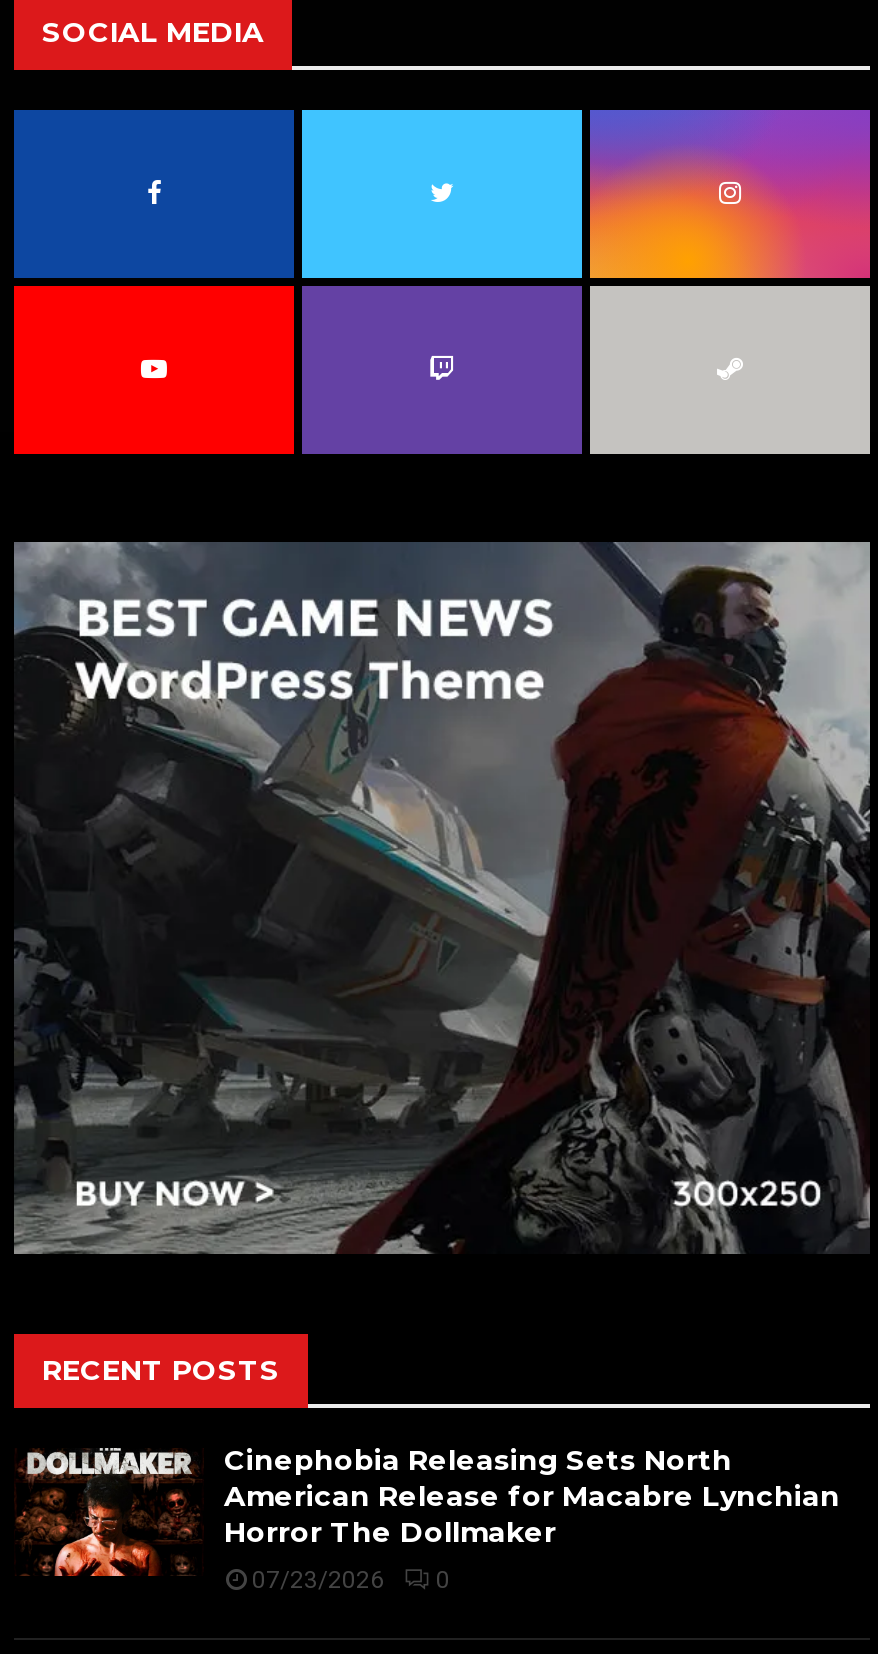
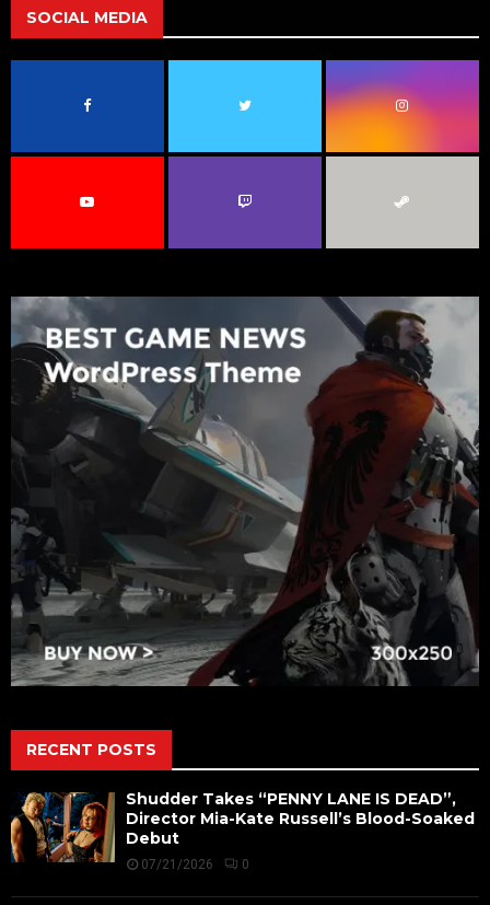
[14,1443,840,1595] [image] | Cinephobia Releasing Sets North | American Release for Macabre Lynchian | Horror The Dollmaker | 07/23/2026 -> [10,789,475,872] [image] | Shudder Takes “PENNY LANE IS DEAD”, | Director Mia-Kate Russell’s Blood-Soaked | Debut | 07/21/2026

